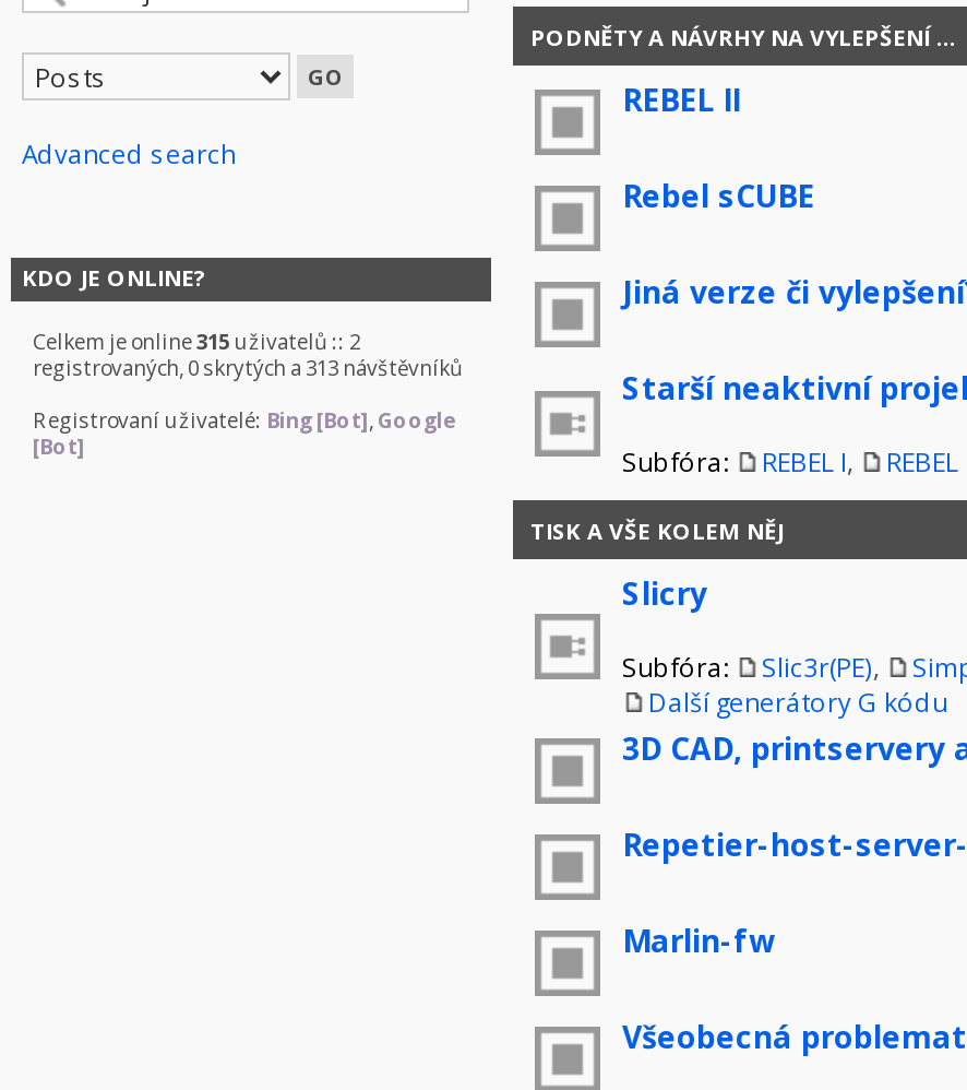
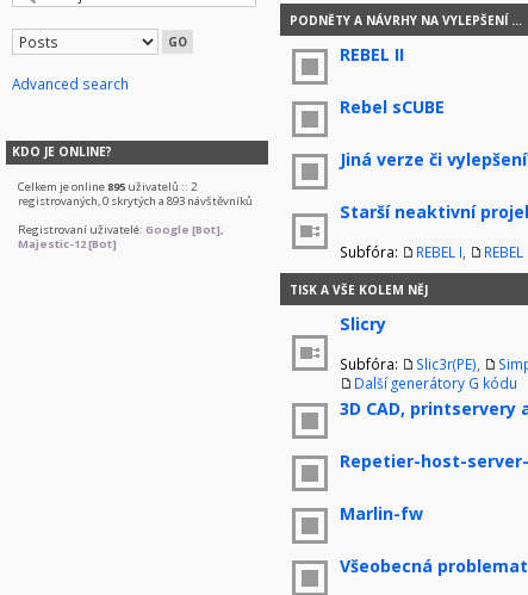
[33,327,463,382] Celkem je online315 uživatelů :: 2 | registrovaných, 0 skrytých a 313 návštěvníků -> [18,179,253,208] Celkem je online895 uživatelů :: 2 | registrovaných, 0 skrytých a 893 návštěvníků
[33,406,458,460] Registrovaní uživatelé: Bing [Bot], Google | [Bot] -> [18,222,220,251] Registrovaní uživatelé: Google [Bot] | Majestic-12 [Bot]

